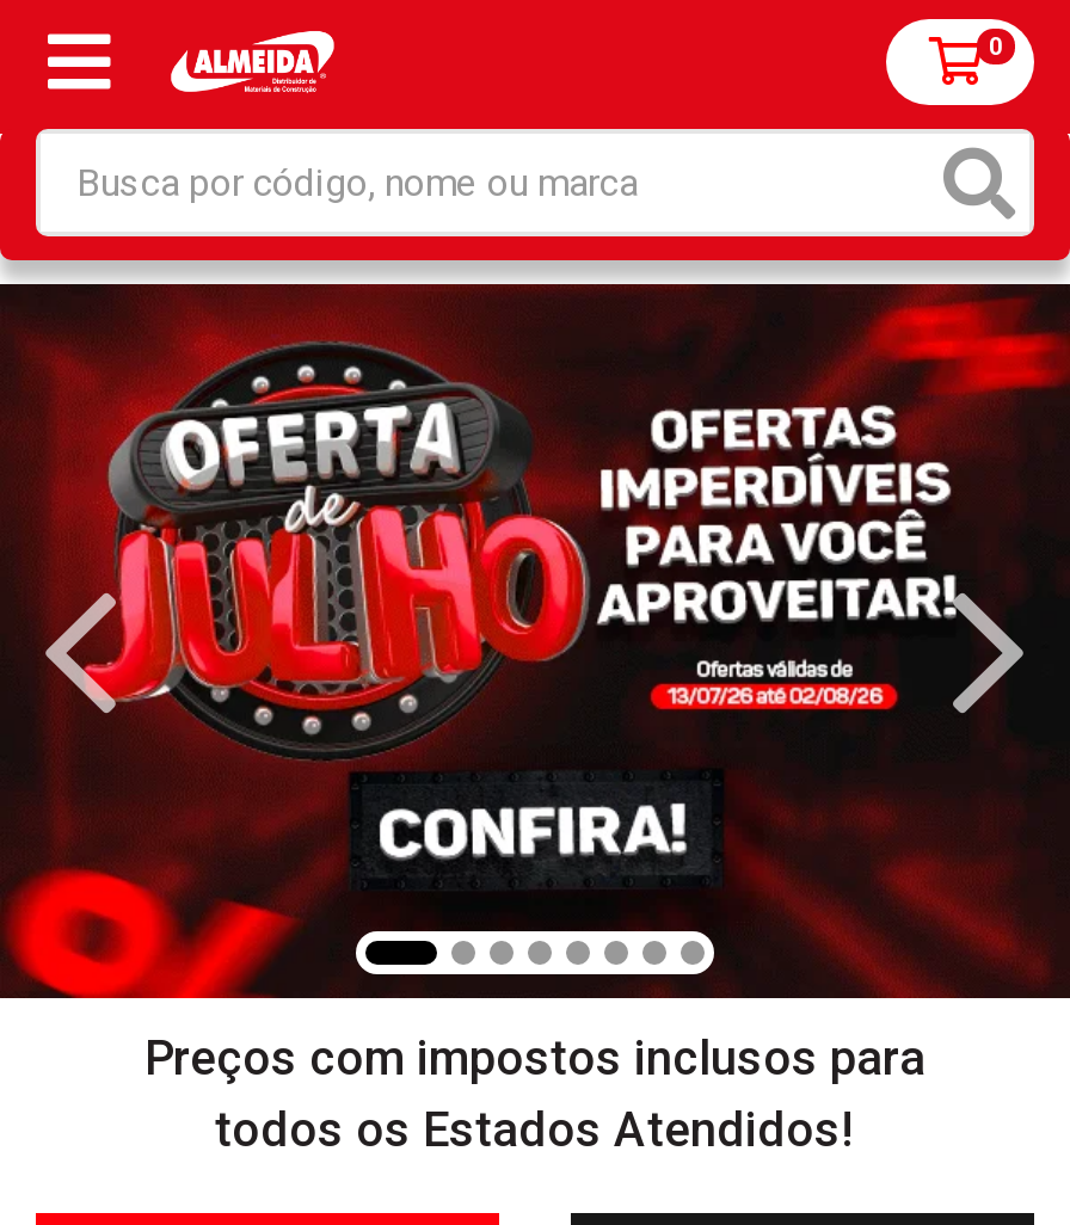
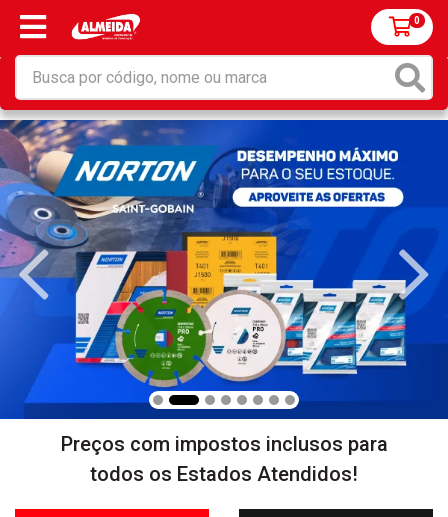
[7,282,1063,1001] [image] -> [3,119,445,420] [image]

